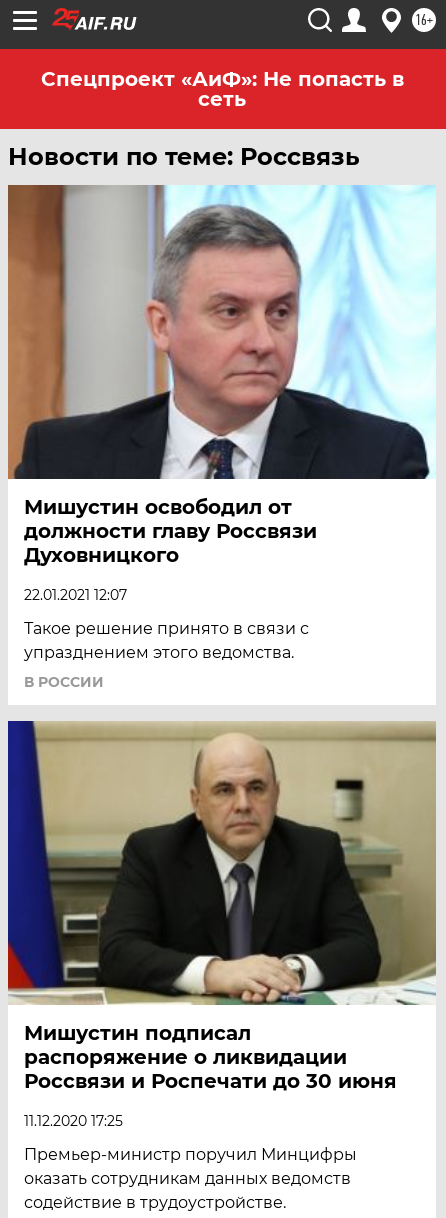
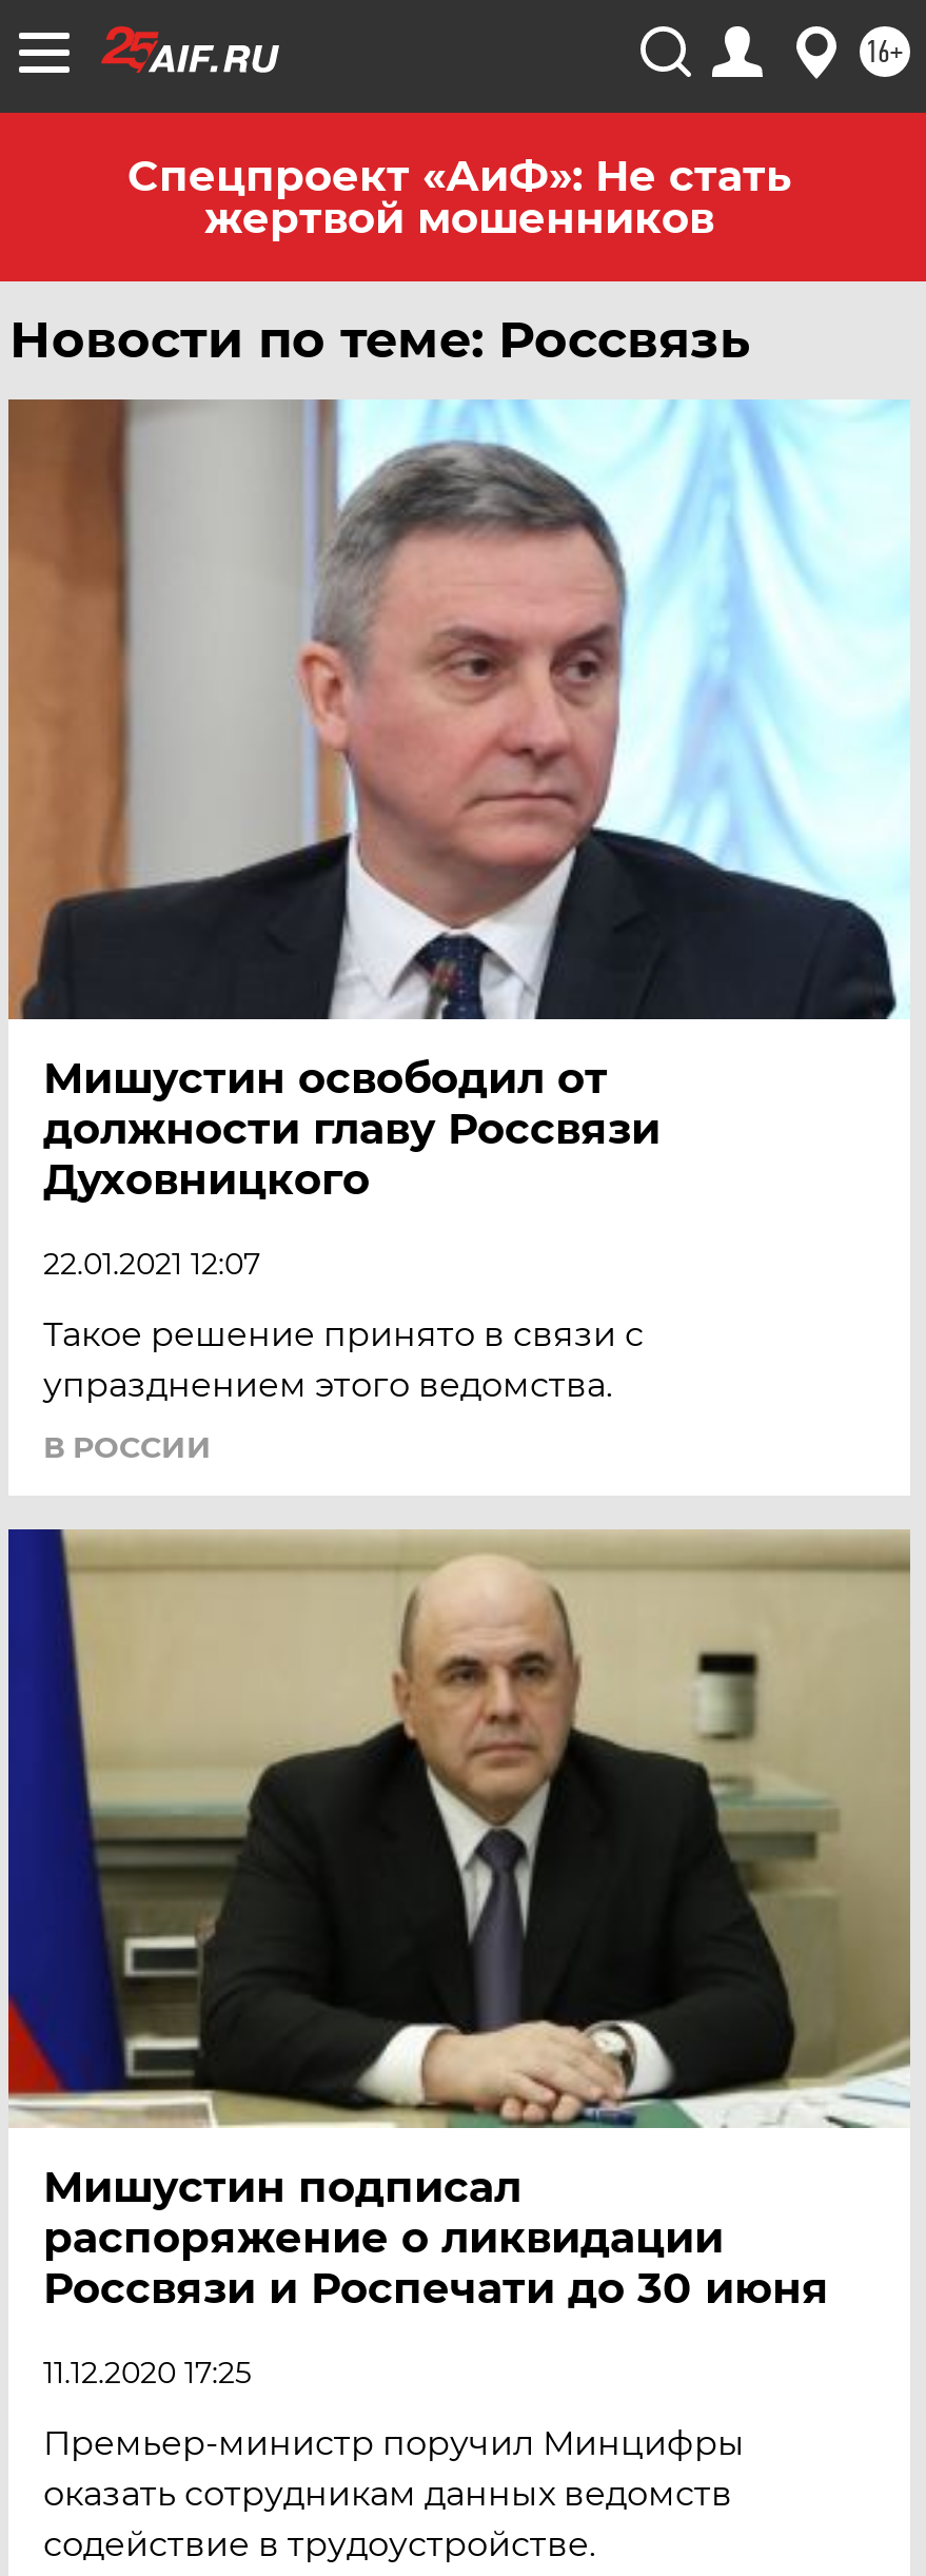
[40,67,403,111] Спецпроект «АиФ»: Не попасть в | сеть -> [127,151,791,243] Спецпроект «АиФ»: Не стать | жертвой мошенников

